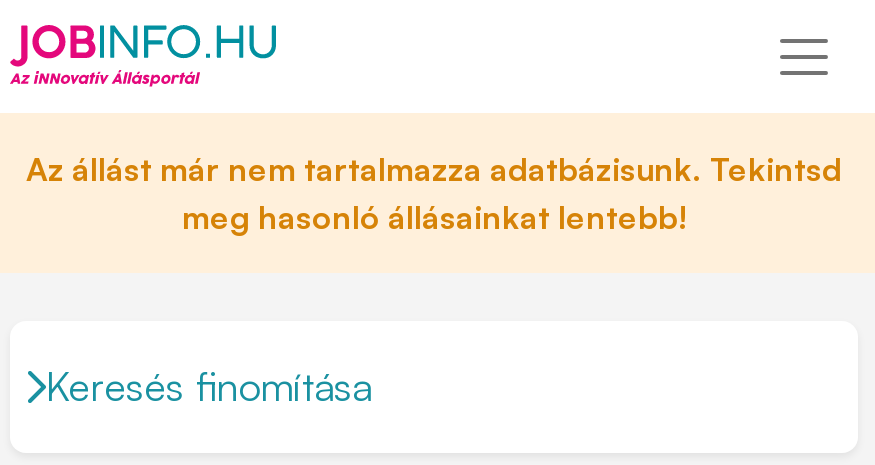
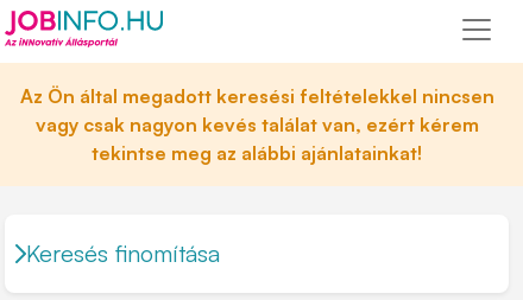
[26,149,842,237] Az állást már nem tartalmazza adatbázisunk. Tekintsd | meg hasonló állásainkat lentebb! -> [20,84,494,165] Az Ön által megadott keresési feltételekkel nincsen | vagy csak nagyon kevés találat van, ezért kérem | tekintse meg az alábbi ajánlatainkat!

